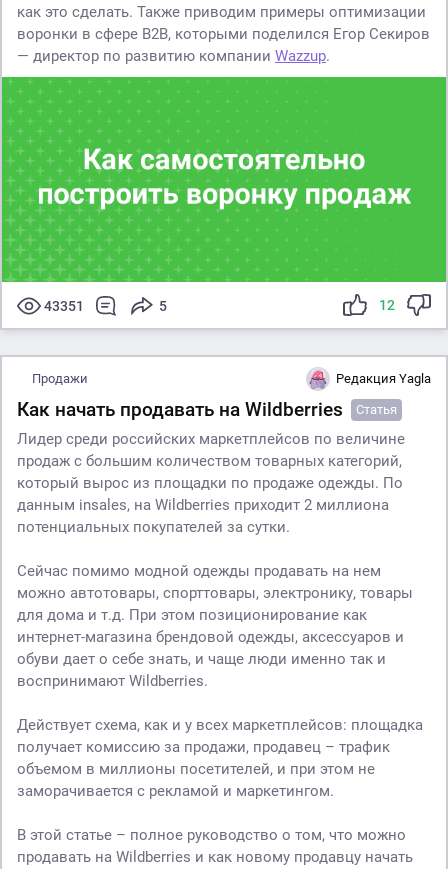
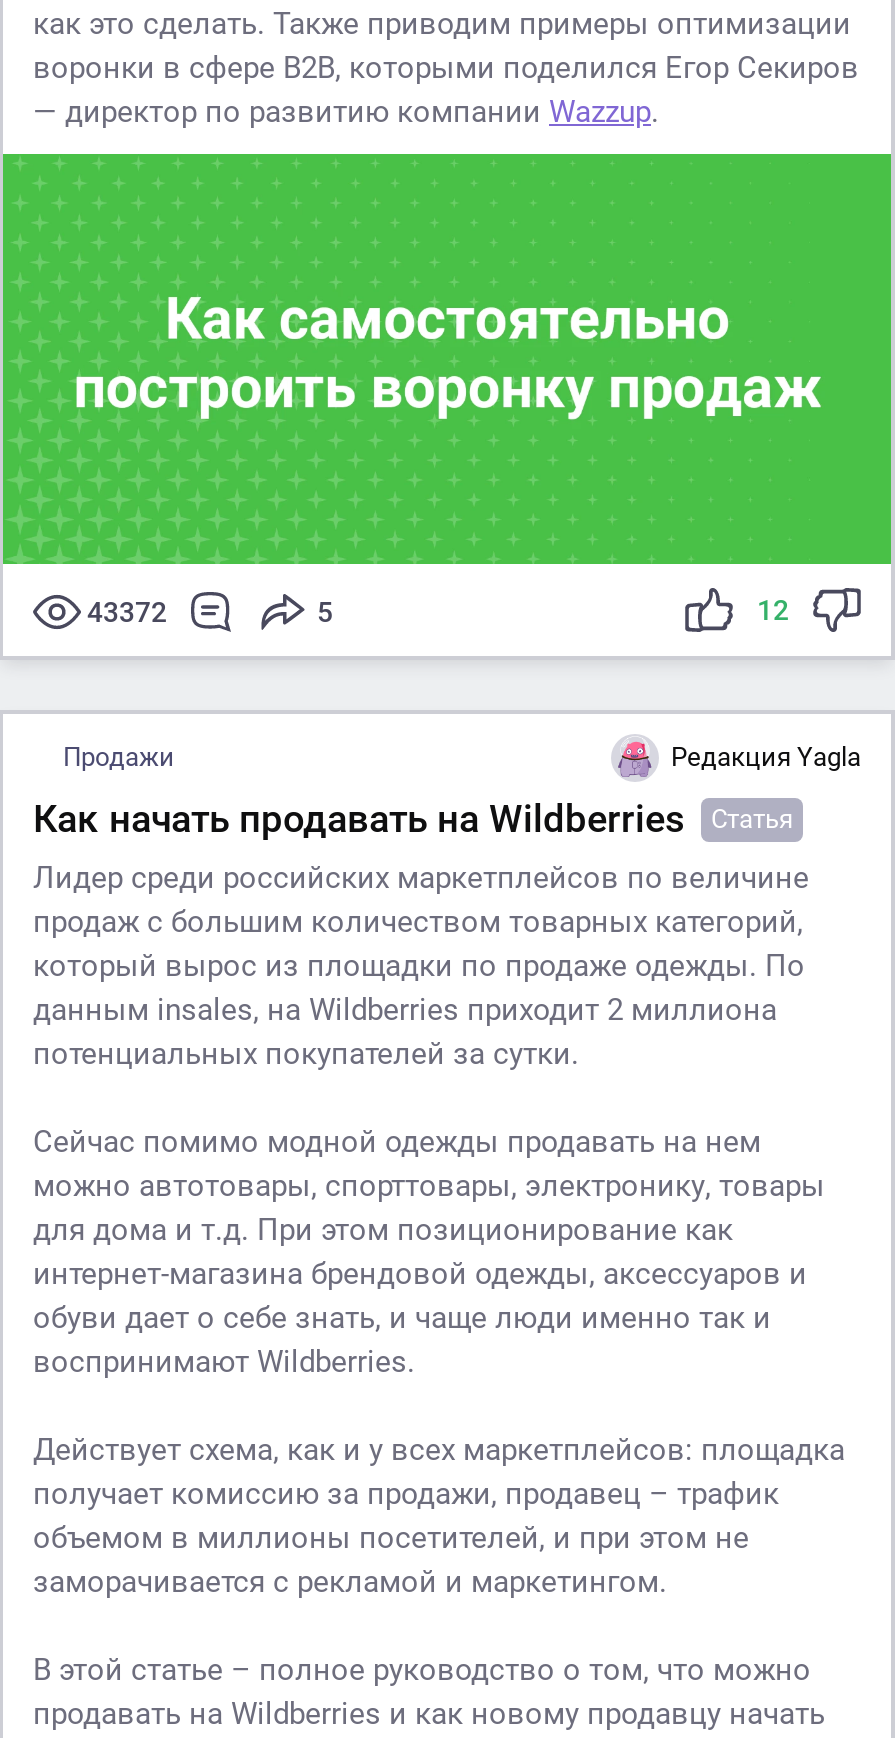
[44,298,84,314] 43351 -> [87,597,167,629] 43372

